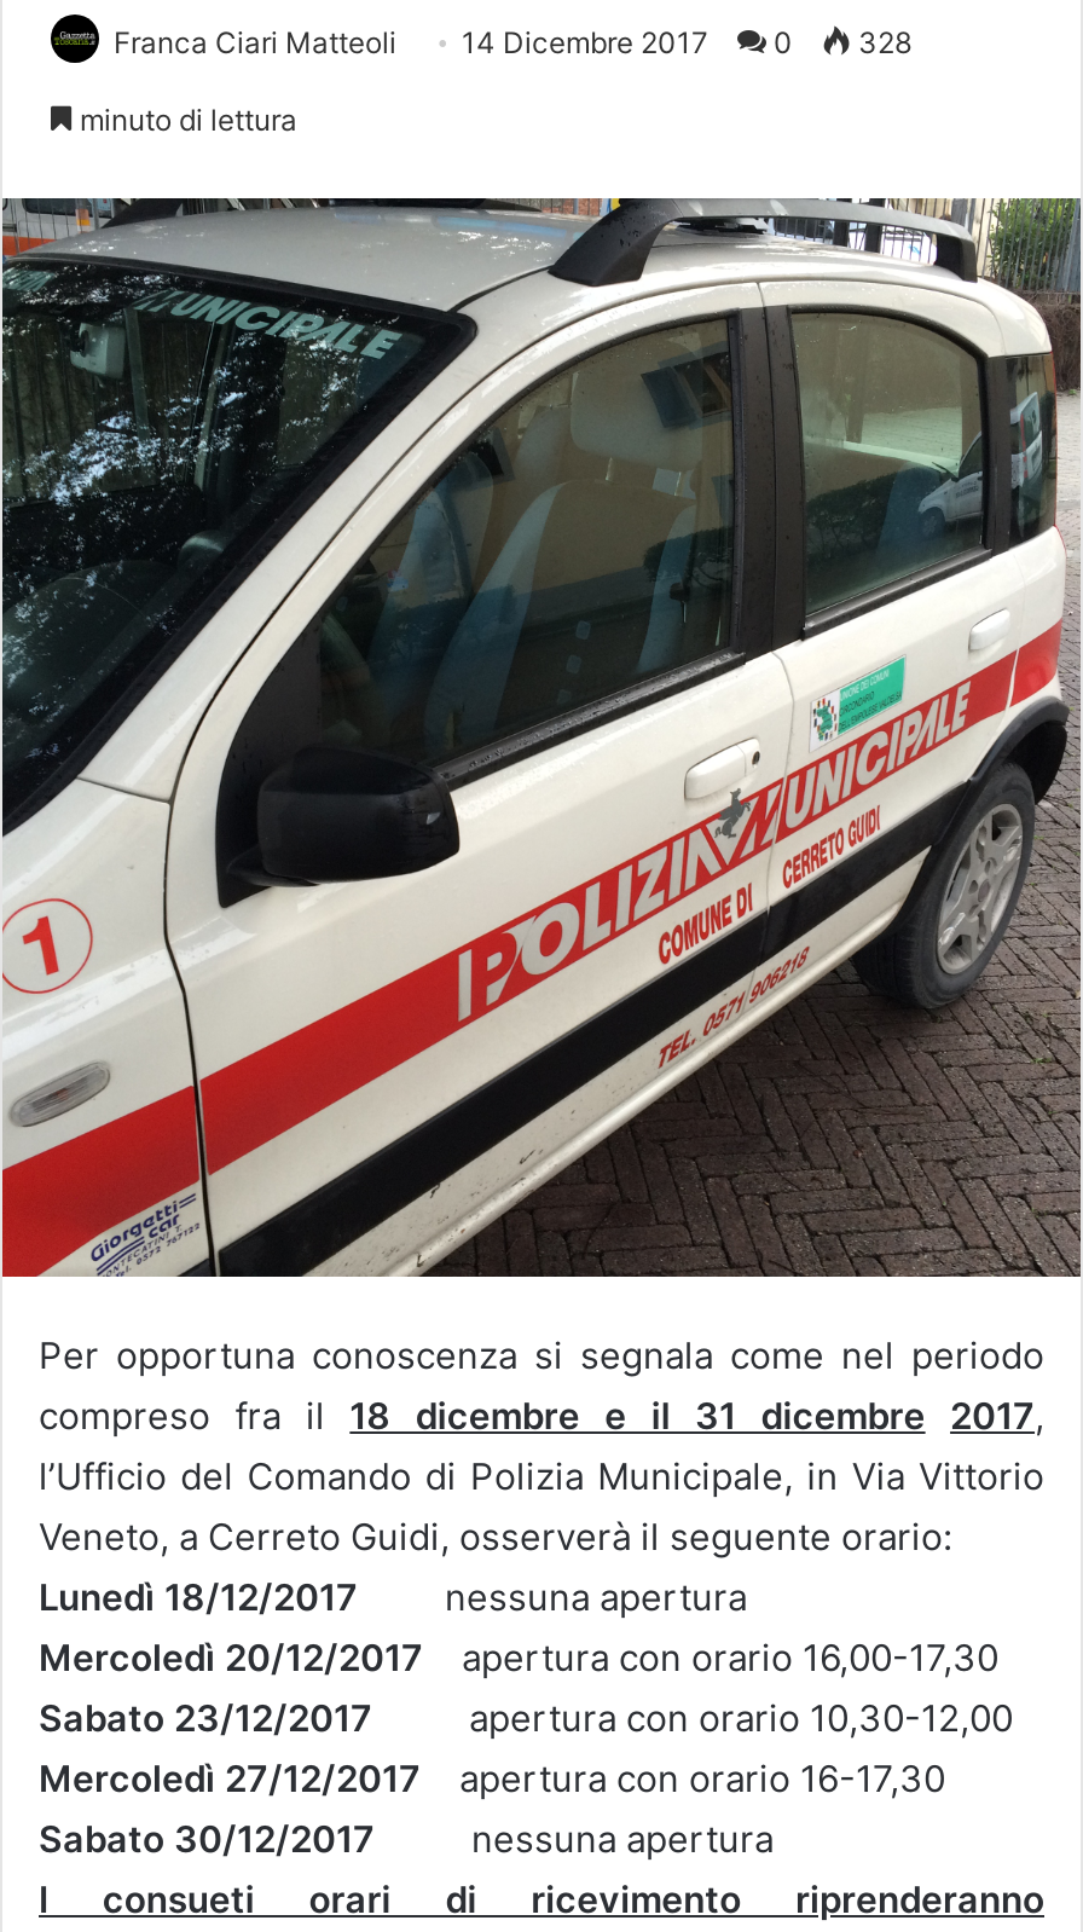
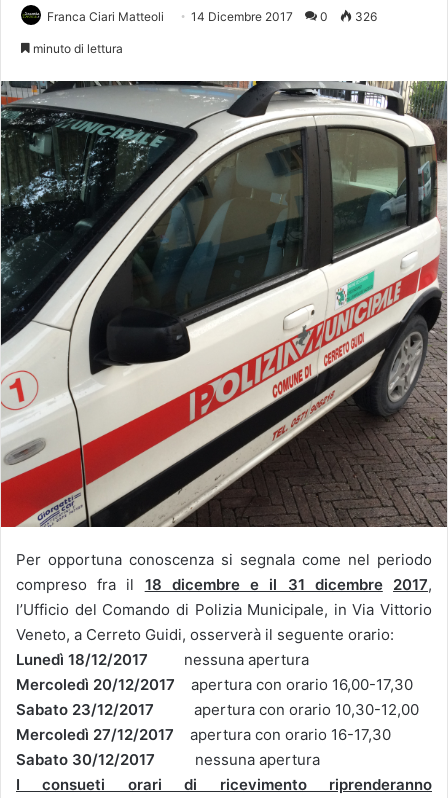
[114,24,911,60] Franca Ciari Matteoli 14 Dicembre 2017 0 328 -> [47,9,377,24] Franca Ciari Matteoli 14 Dicembre 2017 0 326

